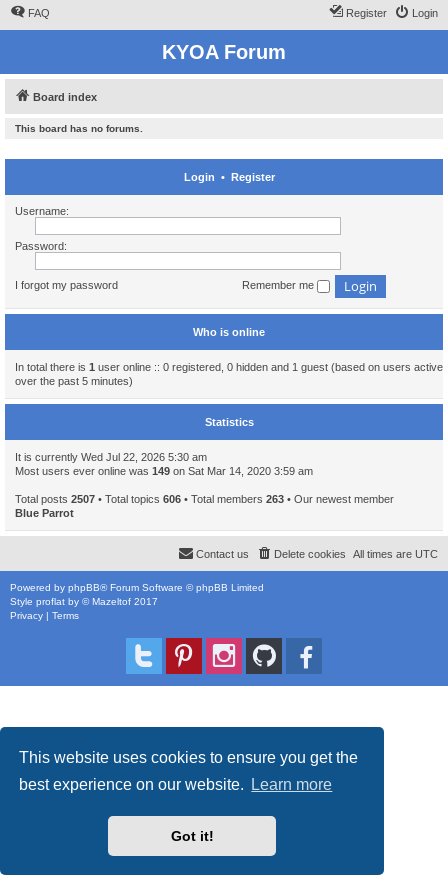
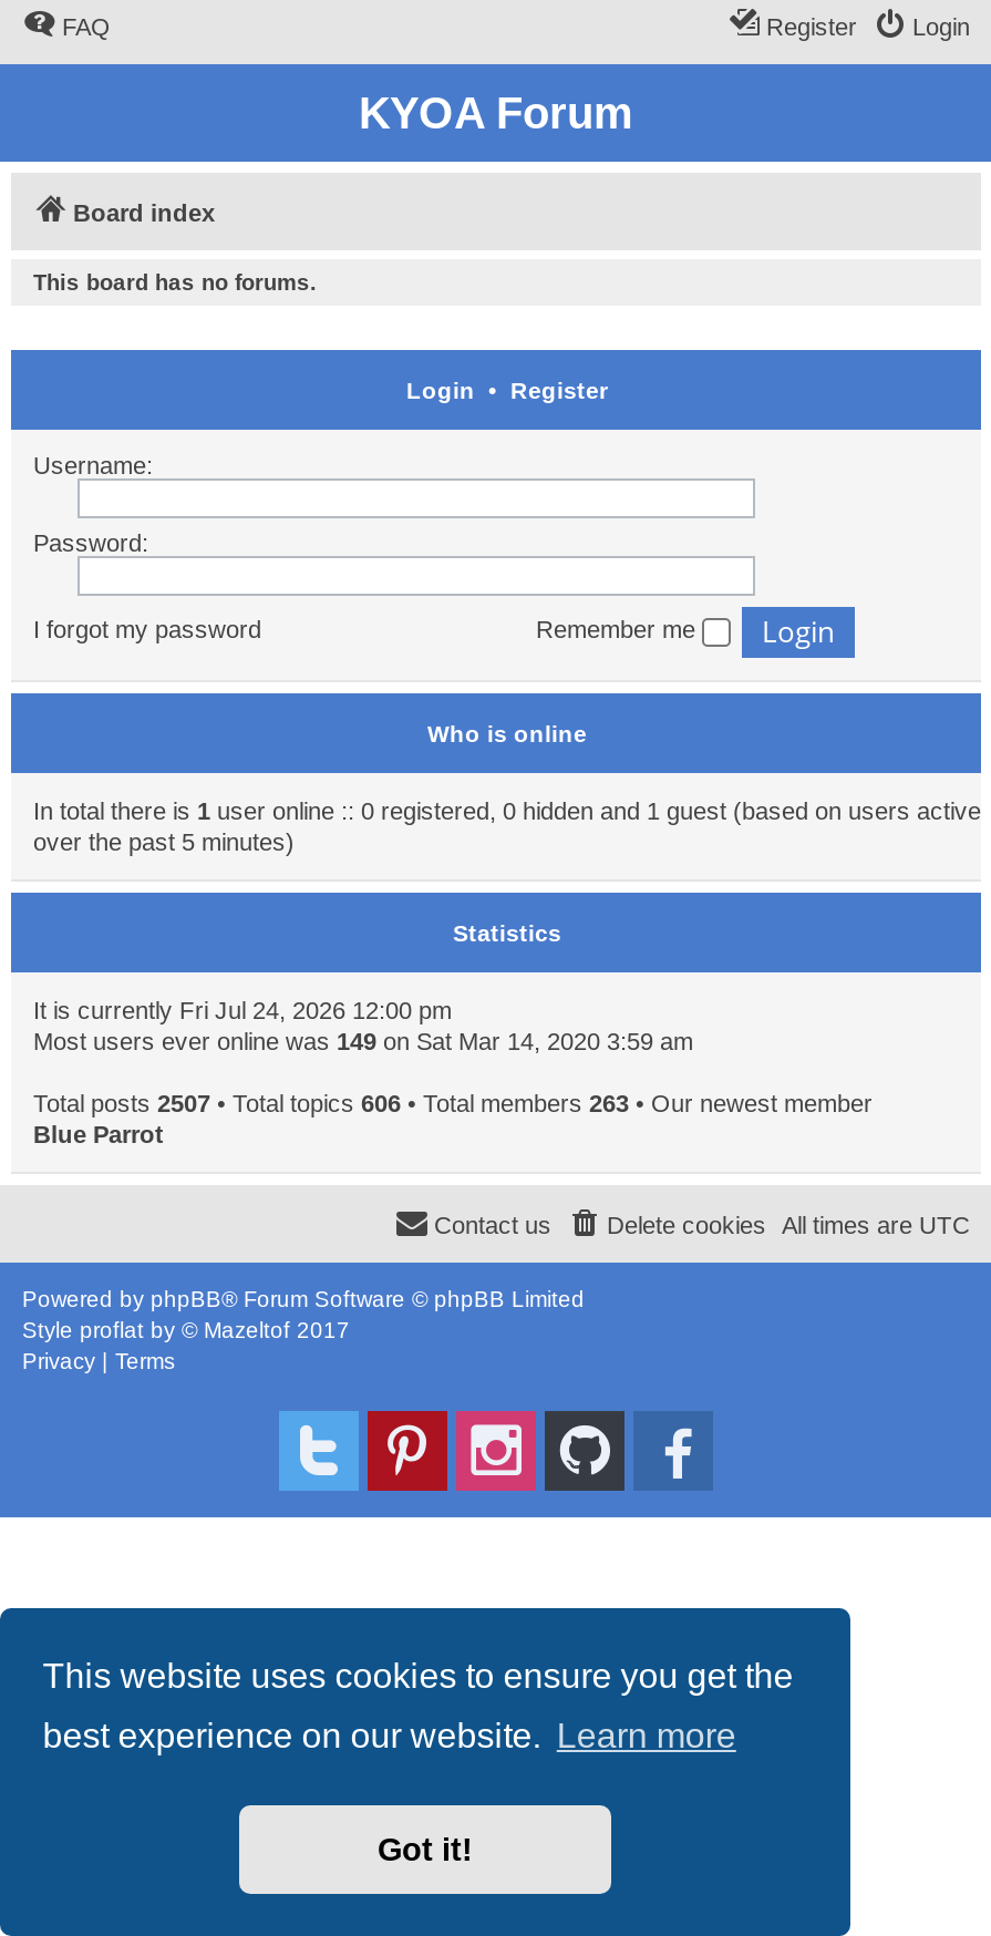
[15,451,207,463] It is currently Wed Jul 22, 2026 5:30 am -> [33,997,452,1023] It is currently Fri Jul 24, 2026 12:00 pm

